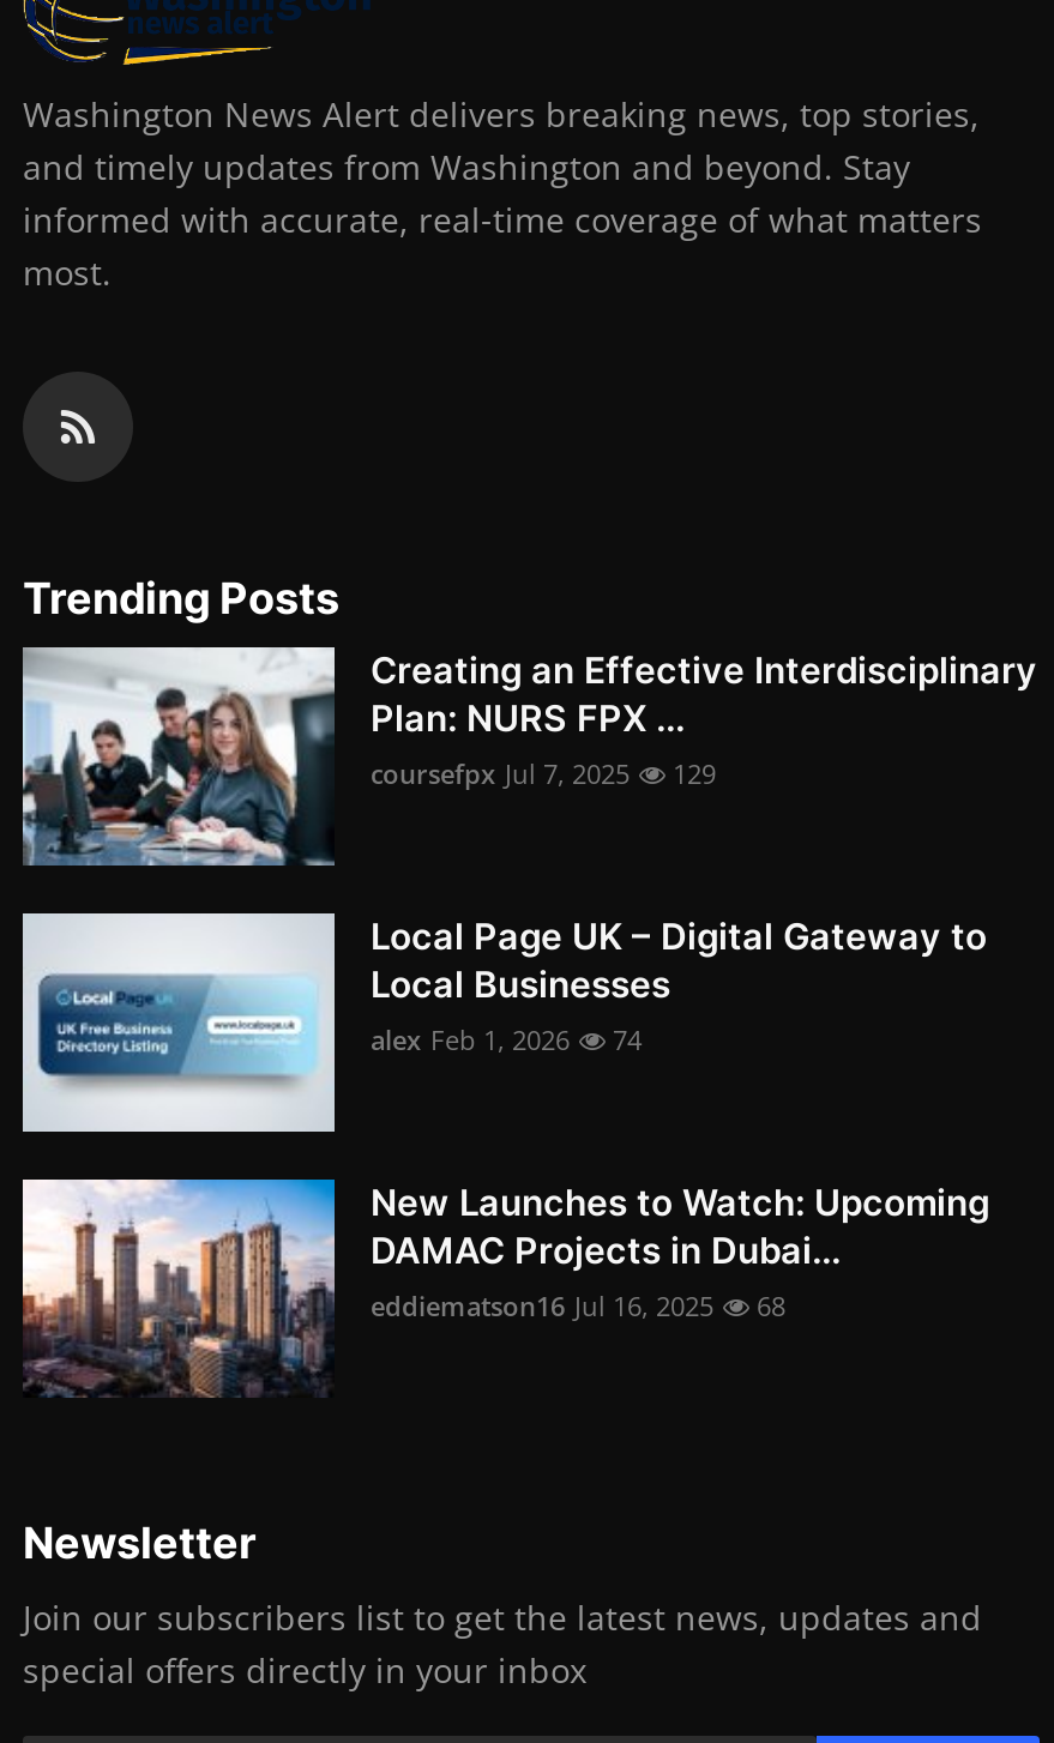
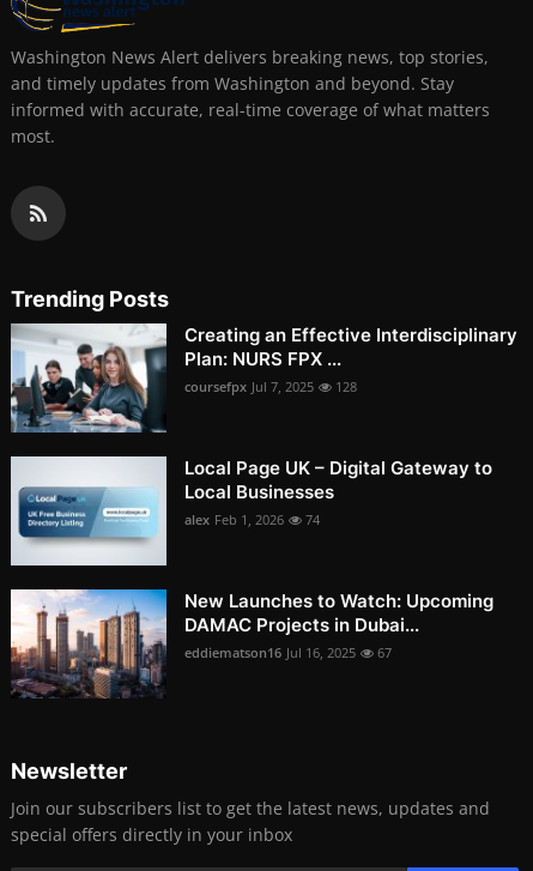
[371,755,716,791] coursefpx Jul 7, 2025 129 -> [184,377,357,395] coursefpx Jul 7, 2025 128
[371,1287,785,1323] eddiematson16 Jul 16, 2025 68 -> [184,643,392,661] eddiematson16 Jul 16, 2025 67

